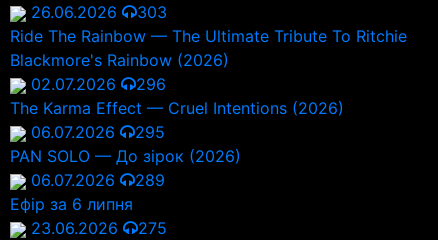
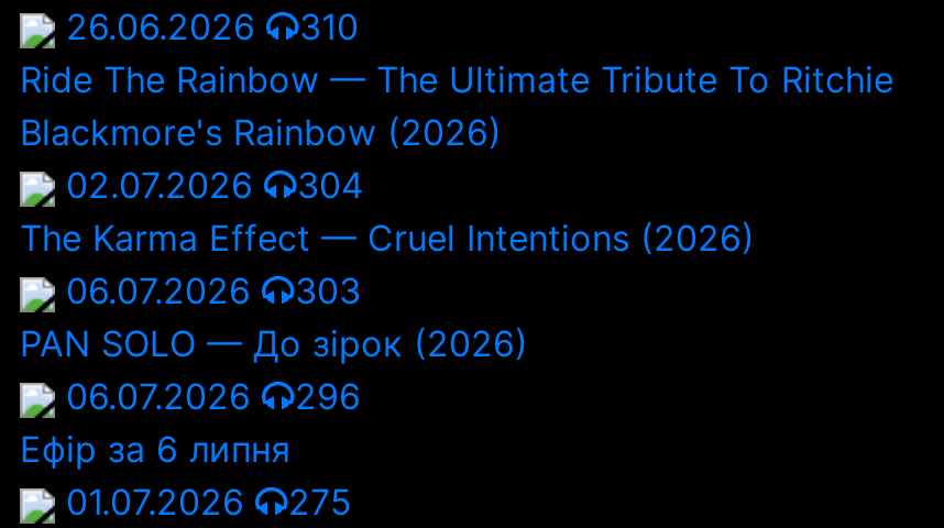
[31,2,167,22] 26.06.2026 303 -> [66,4,359,48] 26.06.2026 310
[31,74,166,94] 02.07.2026 296 -> [66,163,363,207] 02.07.2026 304
[31,122,165,142] 06.07.2026 295 -> [66,268,361,312] 06.07.2026 303
[31,170,165,190] 06.07.2026 289 -> [66,374,361,418] 06.07.2026 296
[31,218,167,238] 23.06.2026 275 -> [66,480,352,524] 01.07.2026 275

